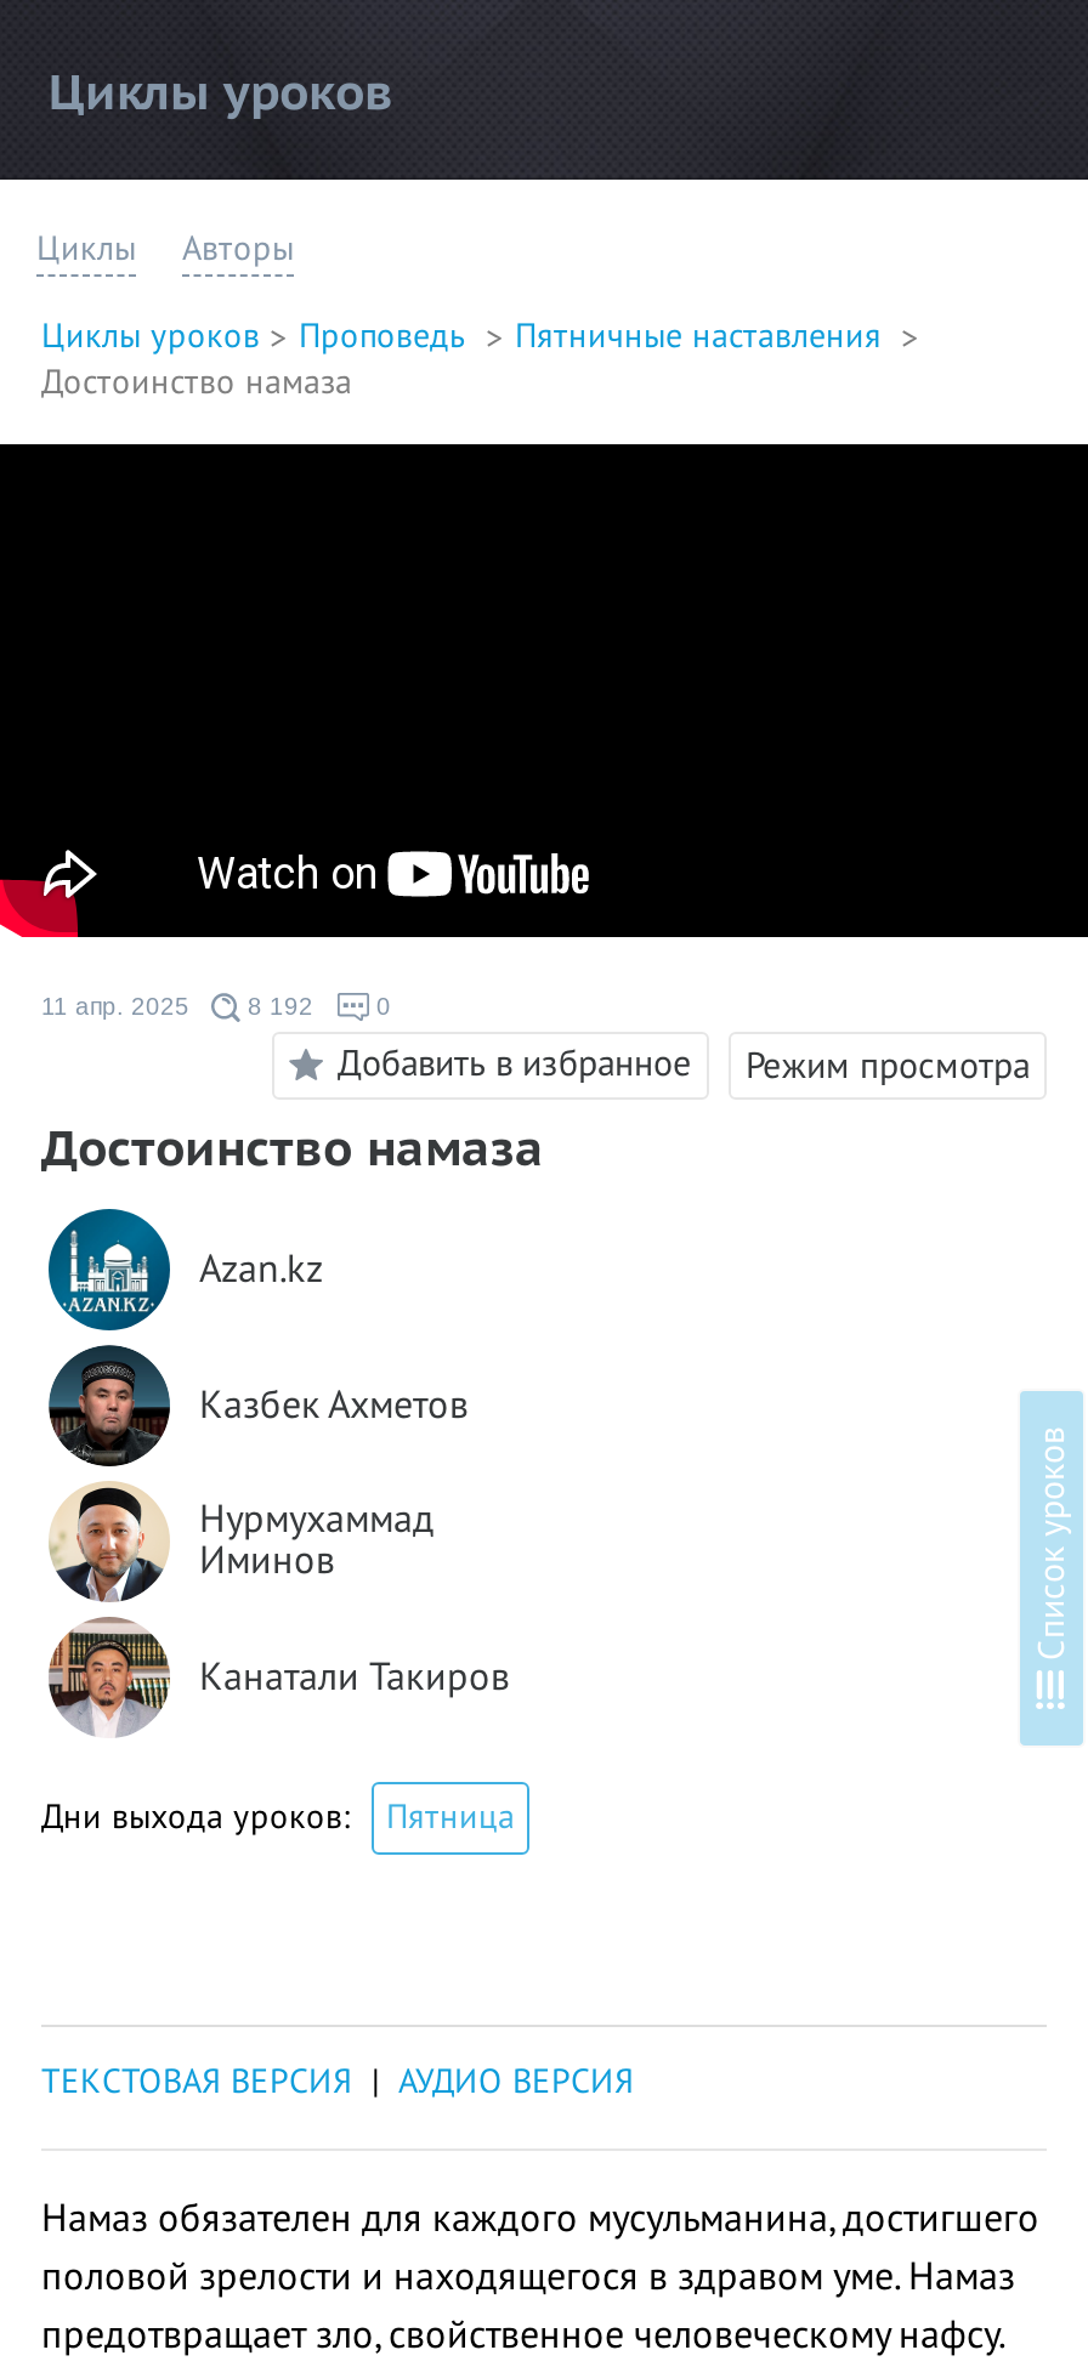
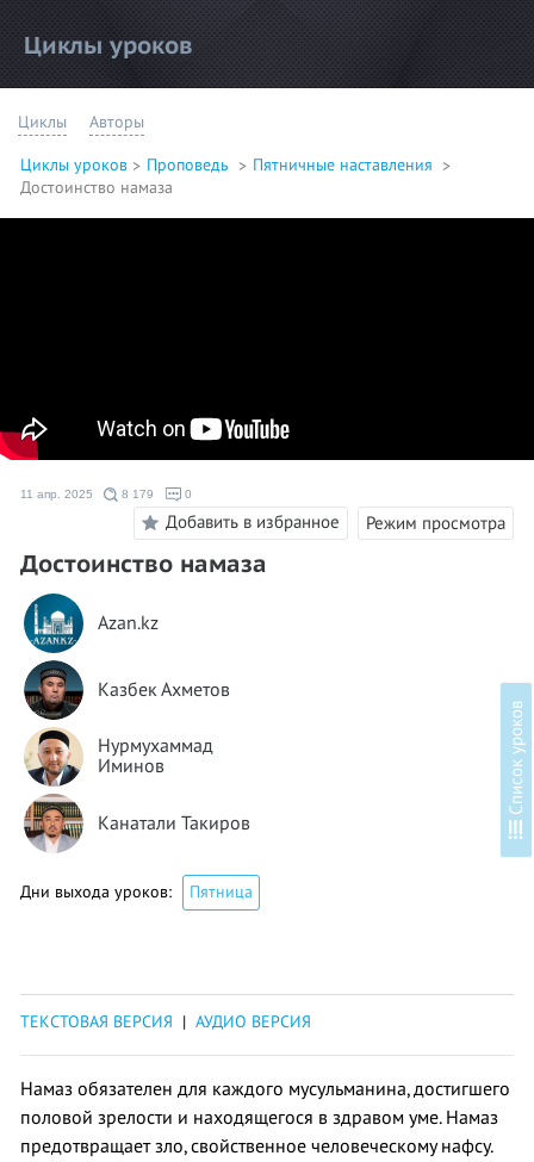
[41,992,313,1018] 11 апр. 2025 8 192 -> [20,487,154,500] 11 апр. 2025 8 179

